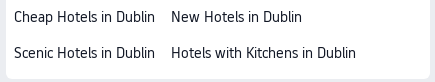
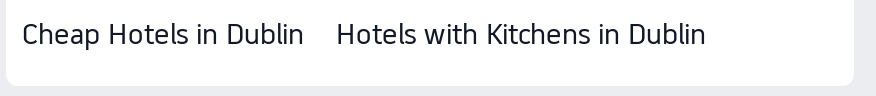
[14,9,302,61] New Hotels in Dublin | Scenic Hotels in Dublin -> none

